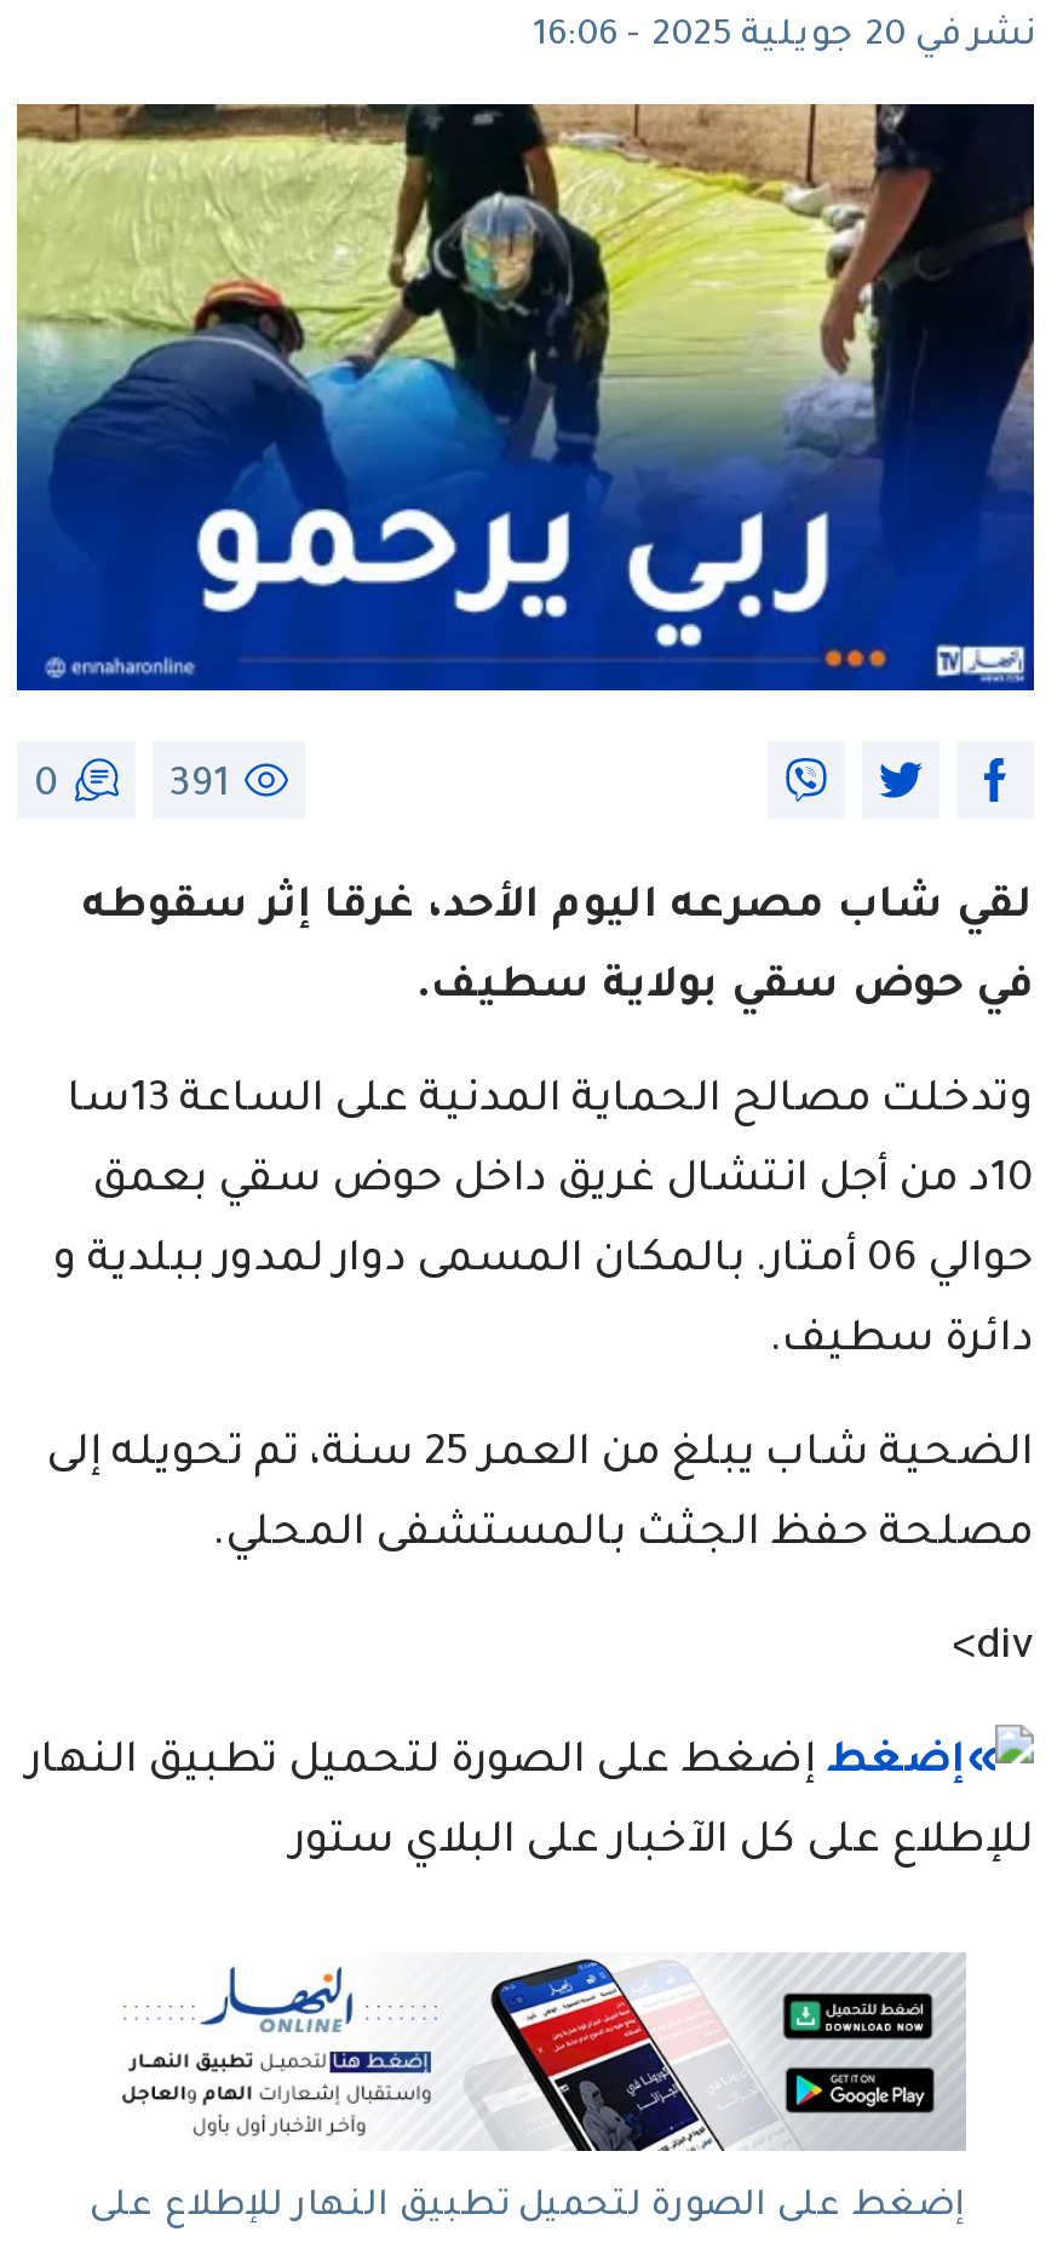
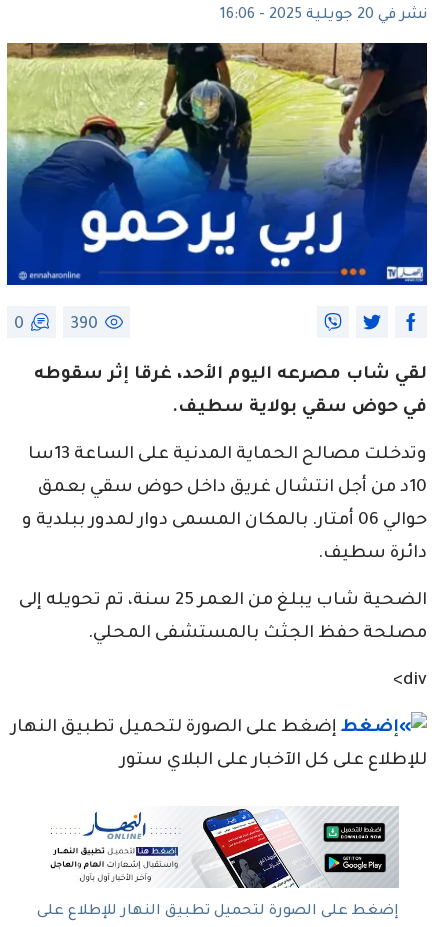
[169,764,228,808] 391 -> [70,315,98,333] 390

